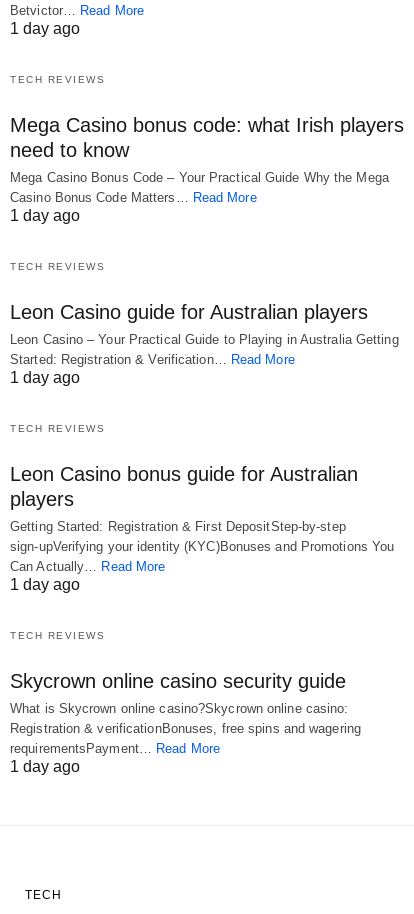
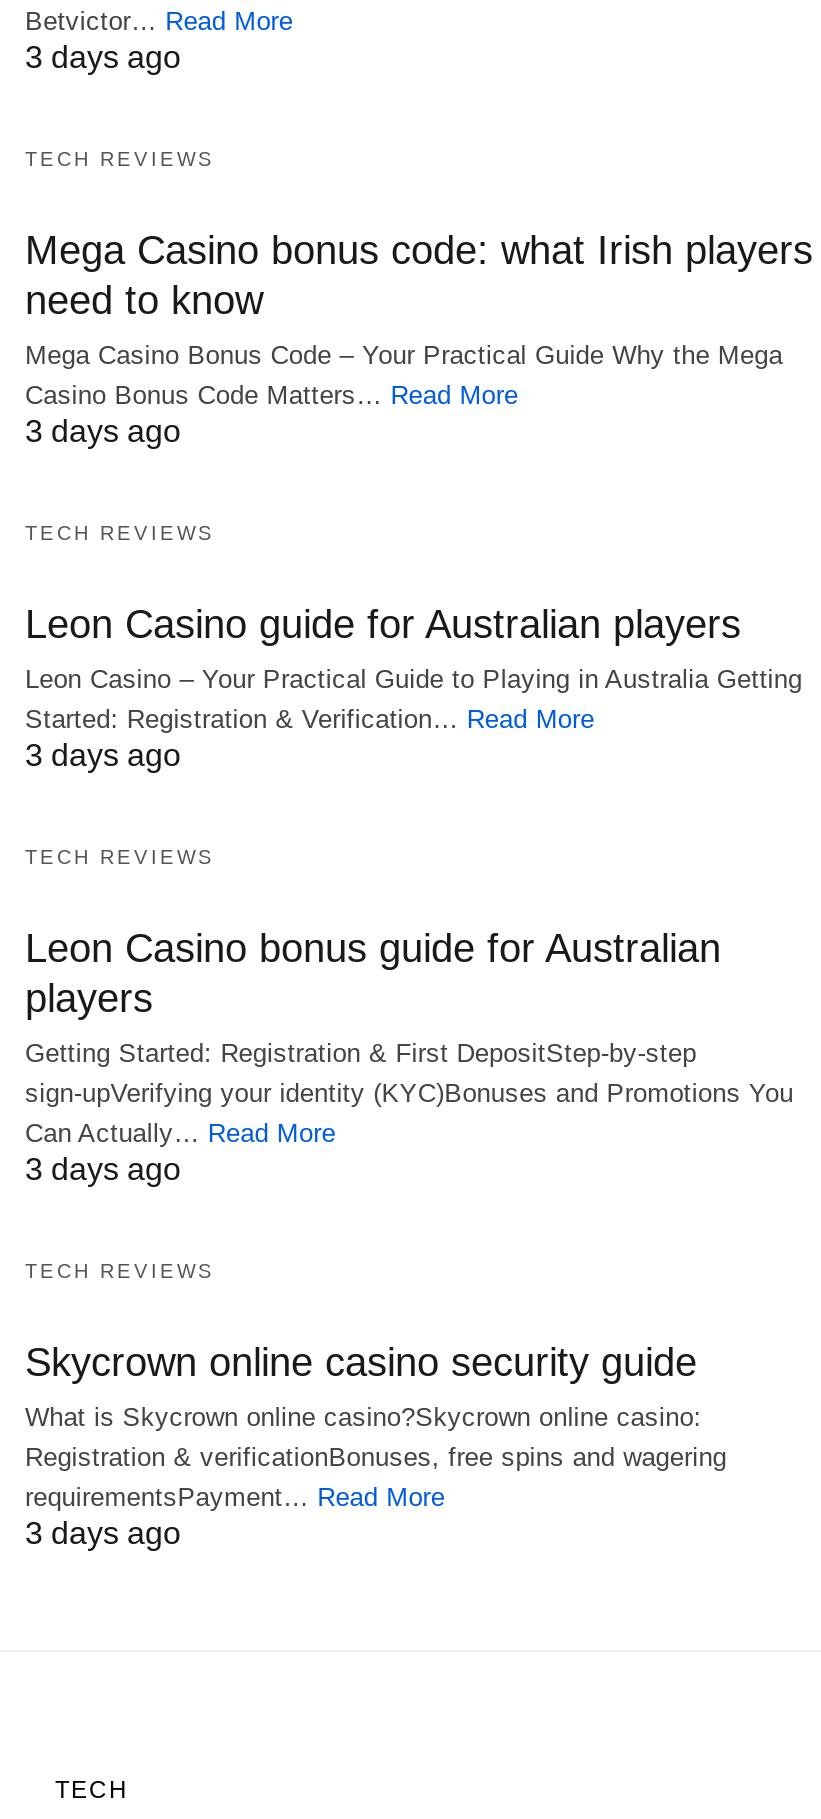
[10,20,80,37] 1 day ago -> [25,40,181,74] 3 days ago
[10,207,80,224] 1 day ago -> [25,414,181,448] 3 days ago
[10,369,80,386] 1 day ago -> [25,738,181,772] 3 days ago
[10,576,80,593] 1 day ago -> [25,1152,181,1186] 3 days ago
[10,758,80,775] 1 day ago -> [25,1516,181,1550] 3 days ago

